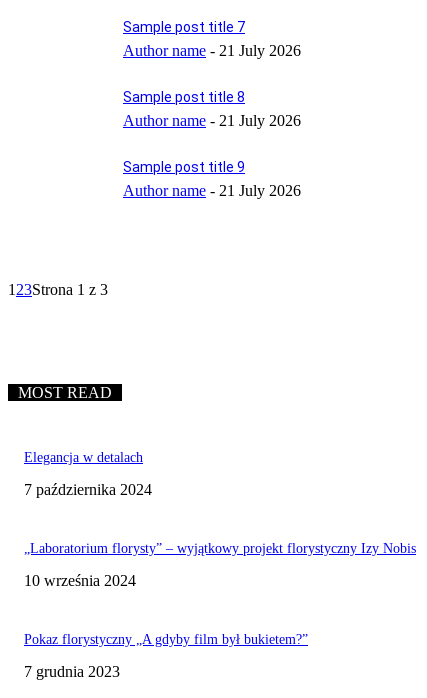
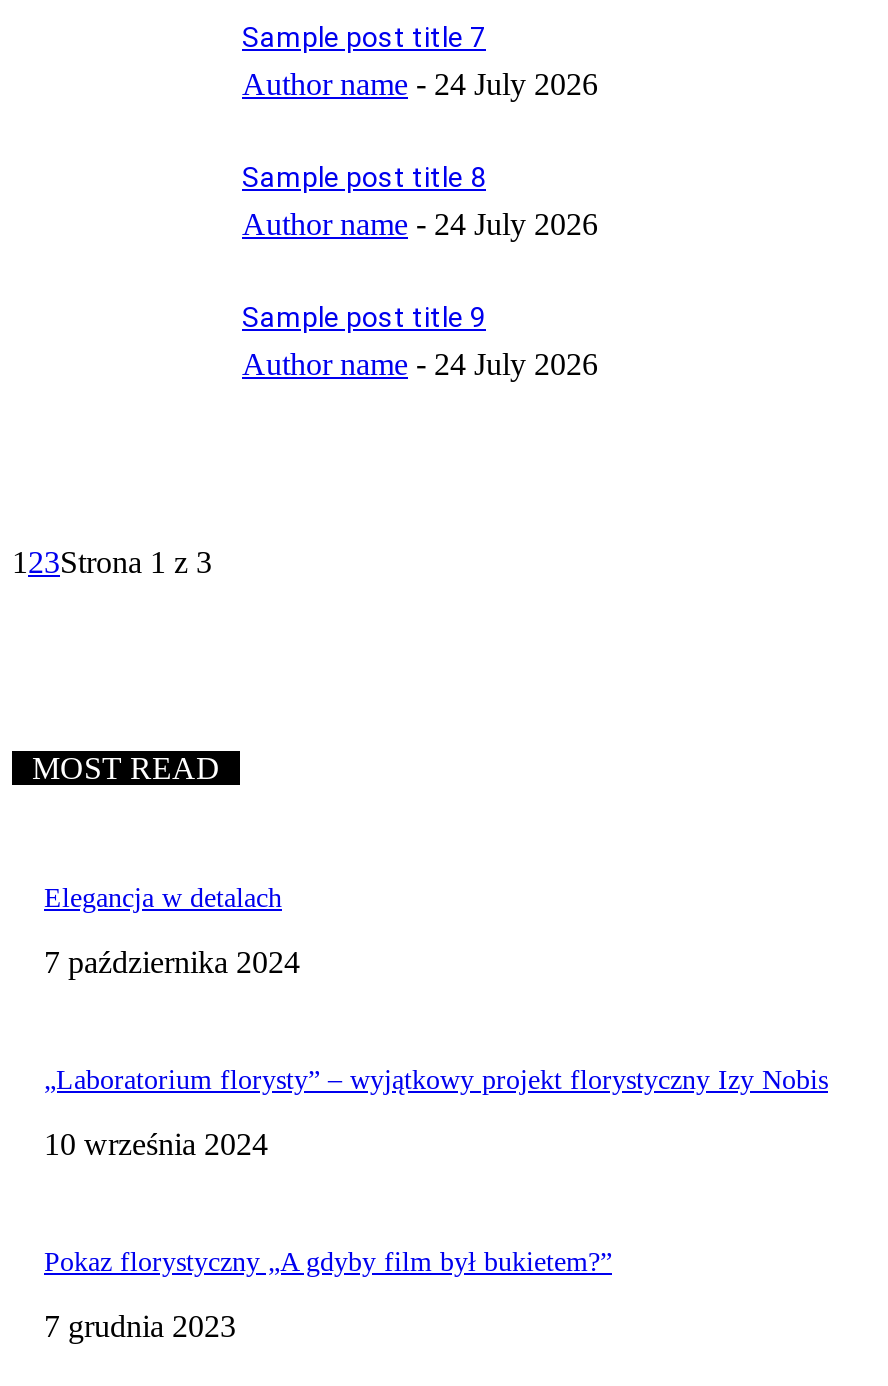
[123,42,301,59] Author name - 21 July 2026 -> [242,67,598,101] Author name - 24 July 2026
[123,112,301,129] Author name - 21 July 2026 -> [242,207,598,241] Author name - 24 July 2026
[123,182,301,199] Author name - 21 July 2026 -> [242,347,598,381] Author name - 24 July 2026

